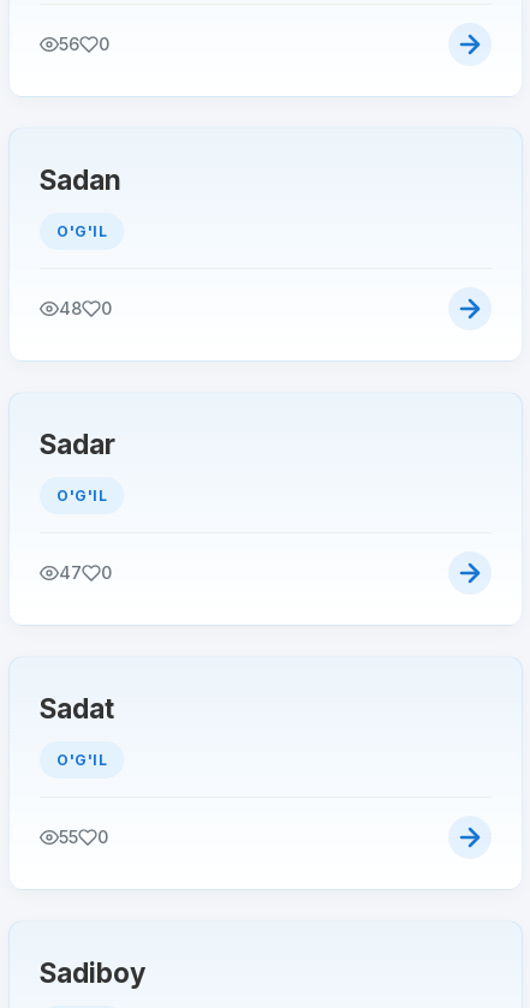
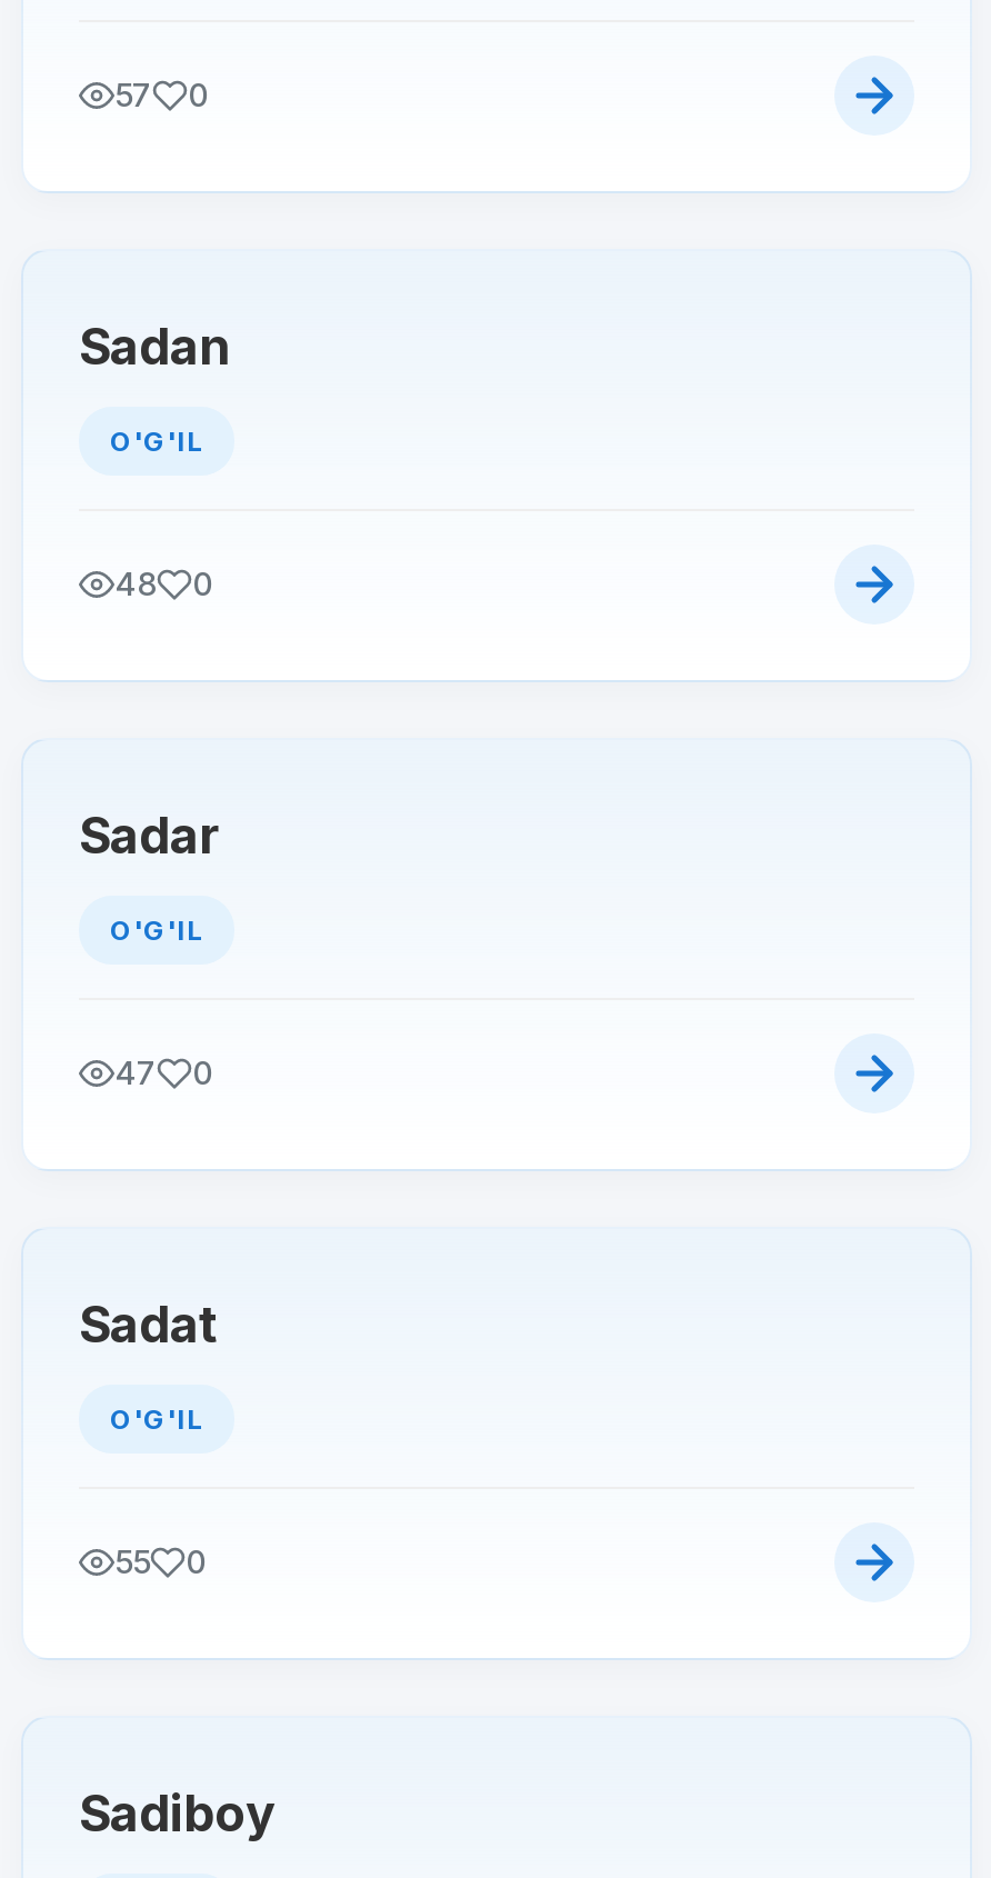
[59,34,109,54] 56 0 -> [114,76,208,114] 57 0

